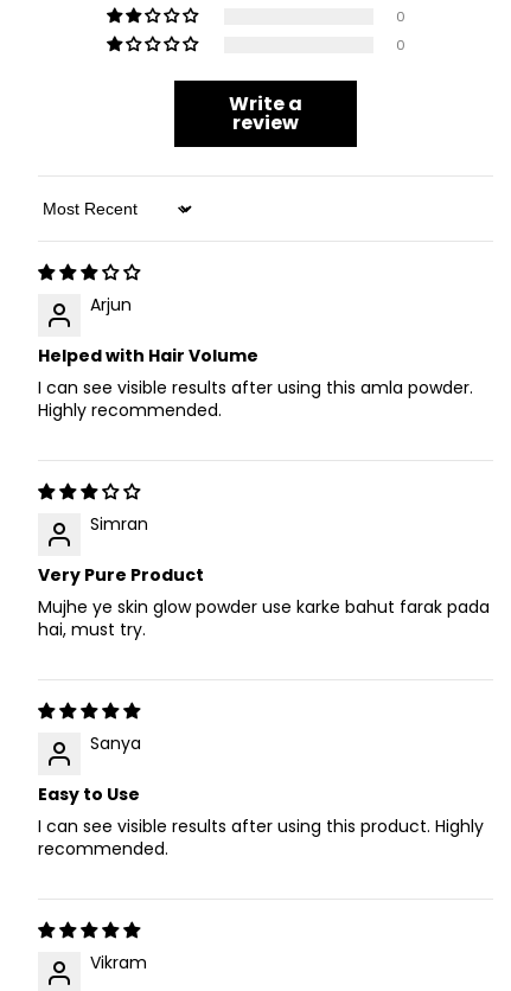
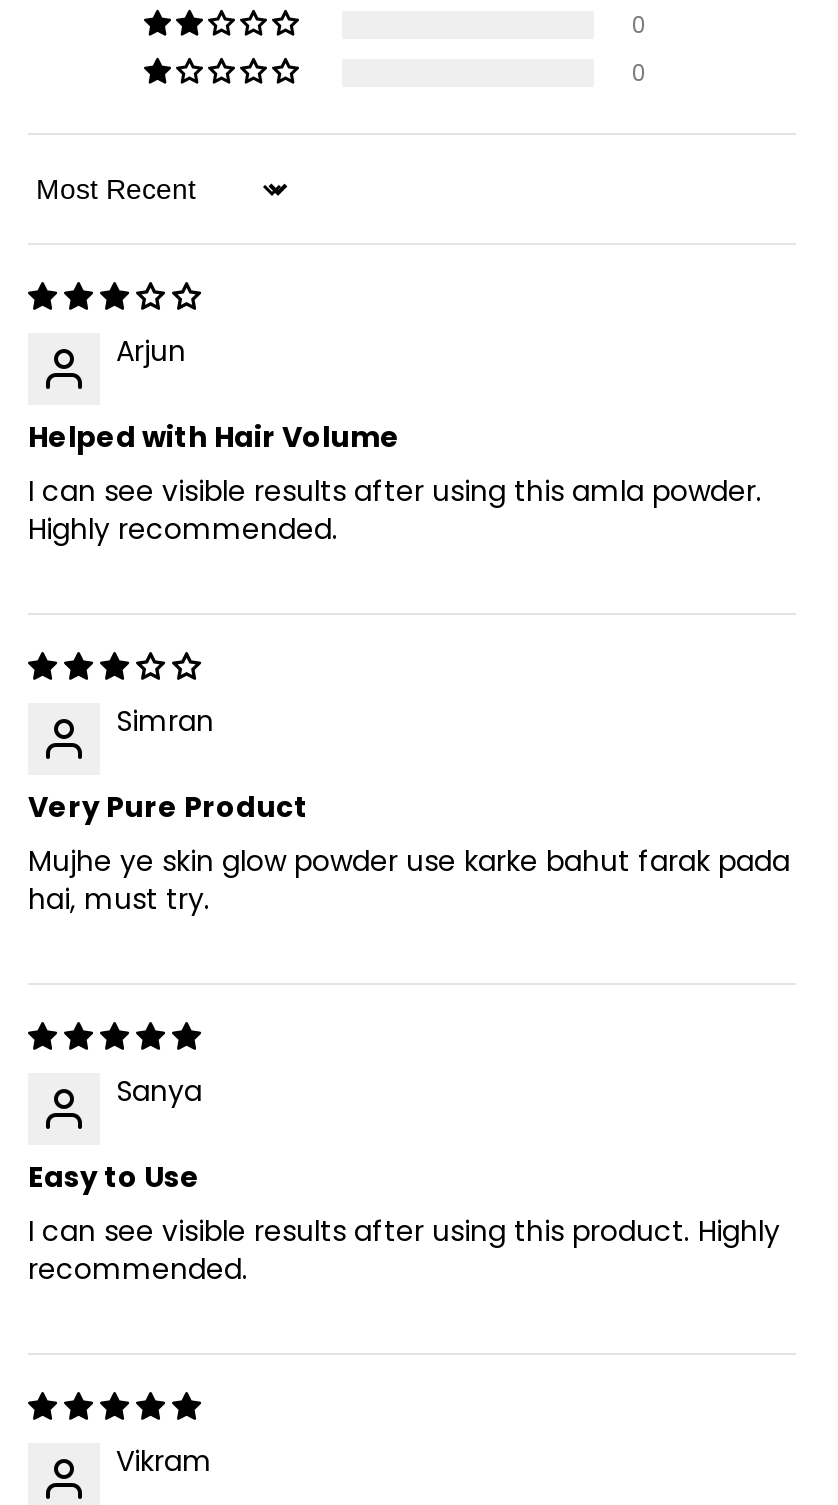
[229,90,302,136] Write a | review -> none

